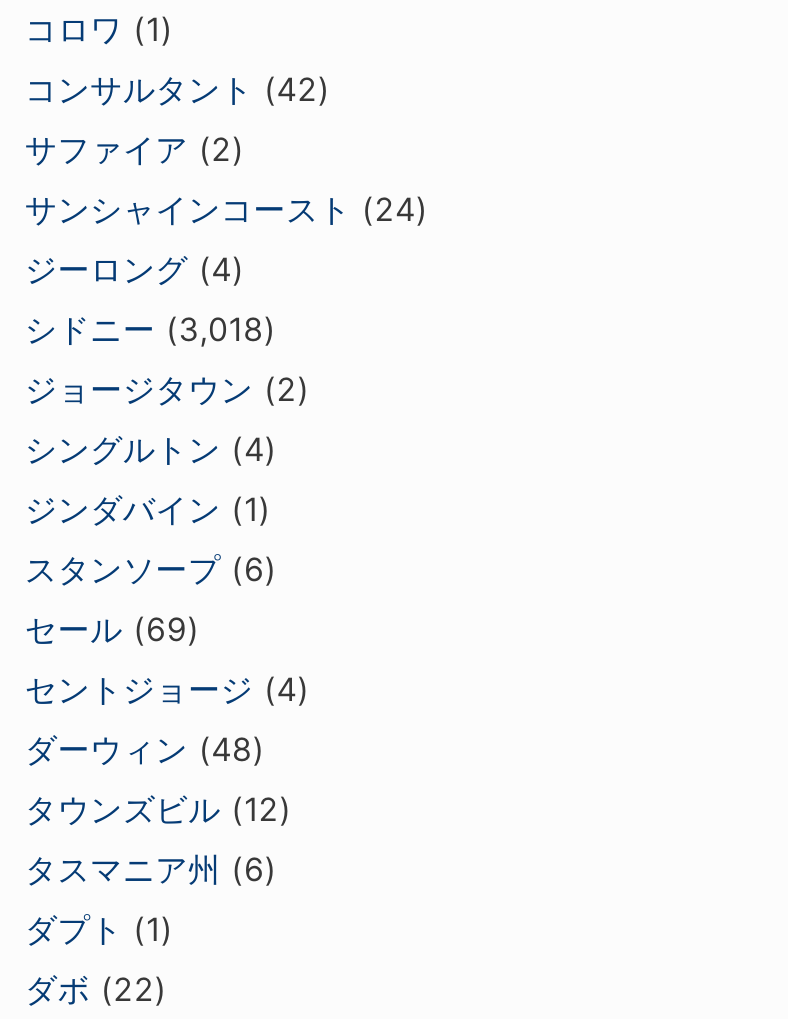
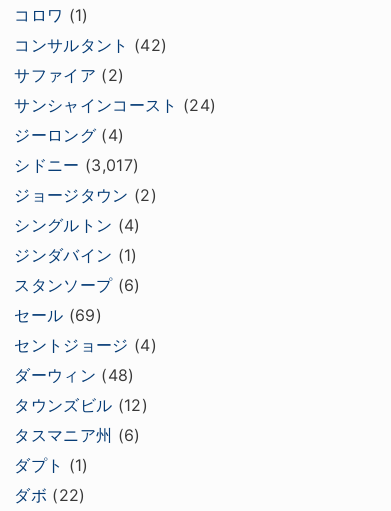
[25,310,276,350] シドニー(3,018) -> [14,155,139,175] シドニー(3,017)

